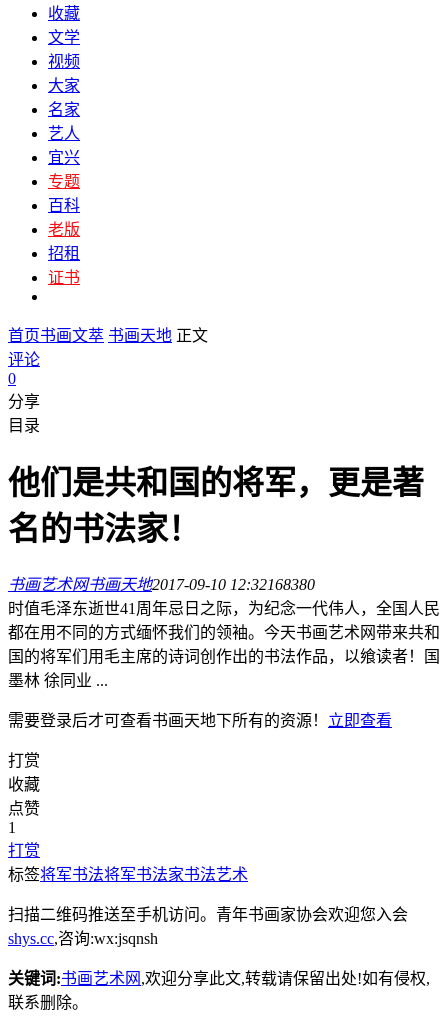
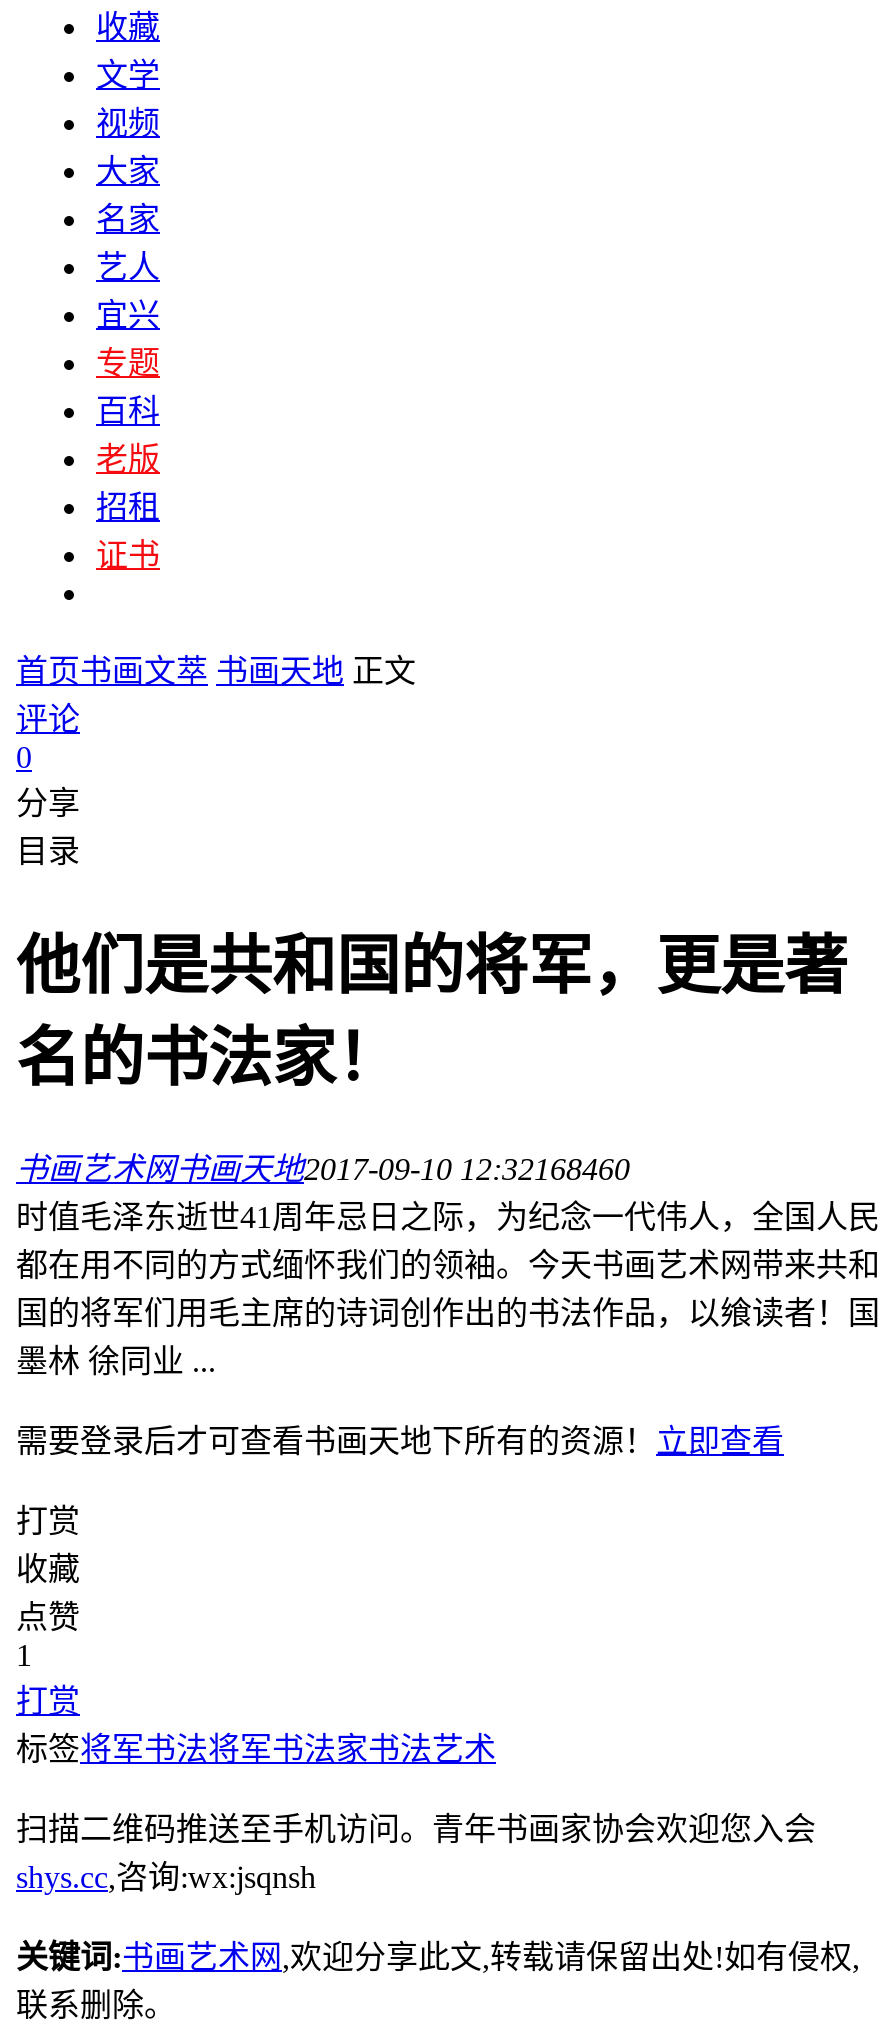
[8,576,315,593] 书画艺术网书画天地2017-09-10 12:32168380 -> [16,1151,630,1185] 书画艺术网书画天地2017-09-10 12:32168460

